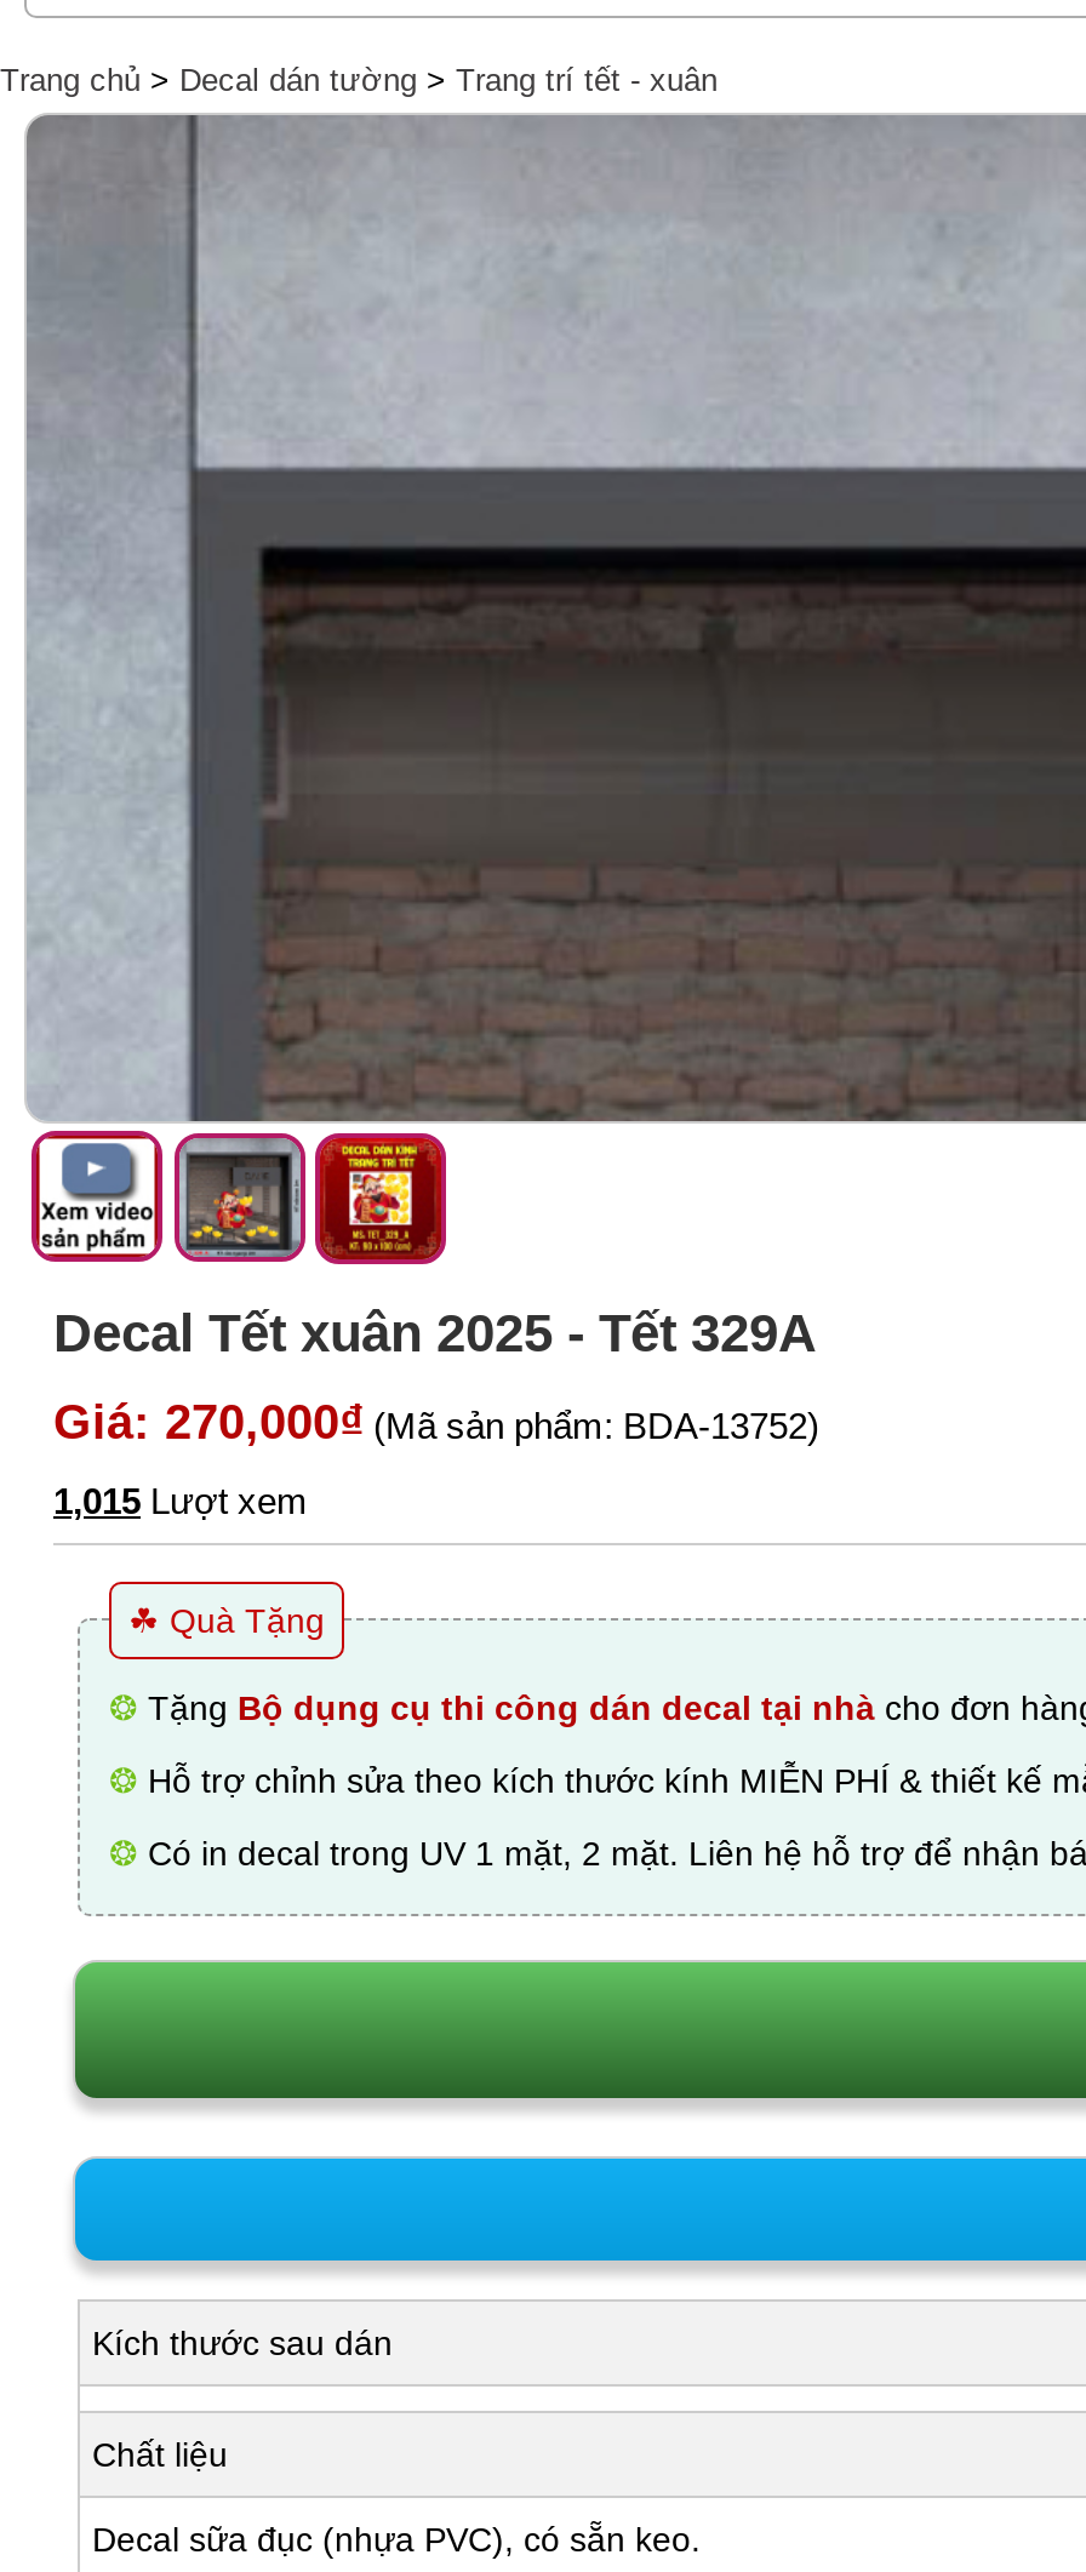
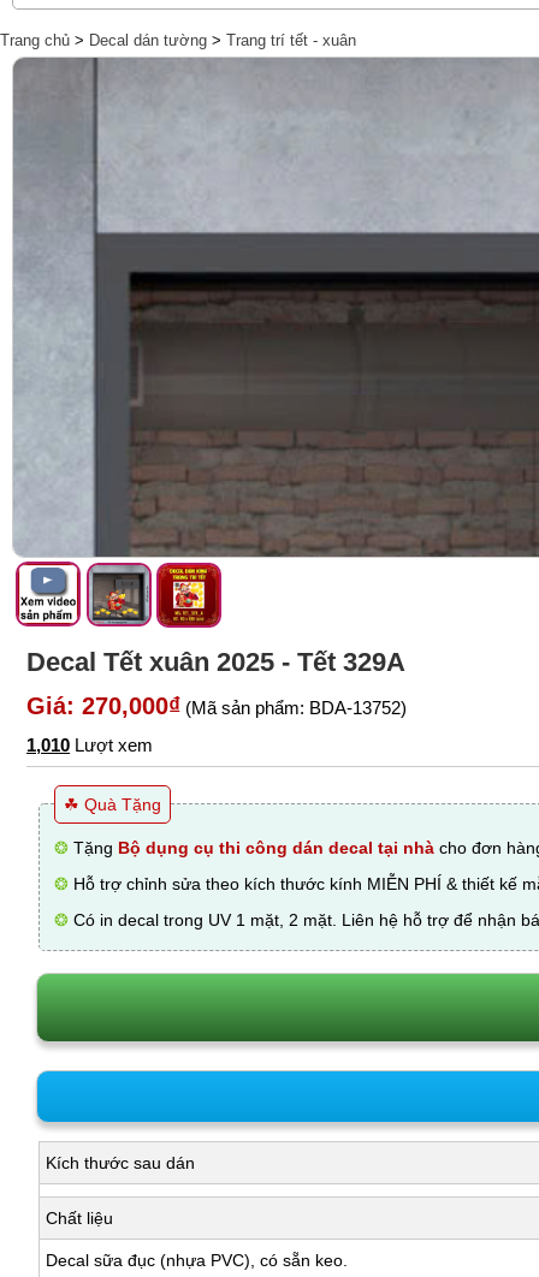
[53,1479,308,1521] 1,015 Lượt xem -> [26,734,153,755] 1,010 Lượt xem

